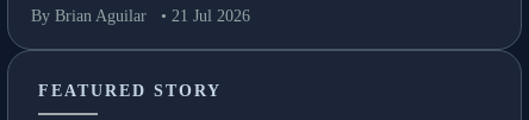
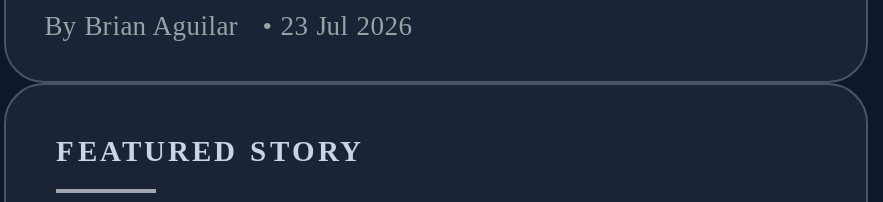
[31,7,250,25] By Brian Aguilar • 21 Jul 2026 -> [44,11,412,41] By Brian Aguilar • 23 Jul 2026

